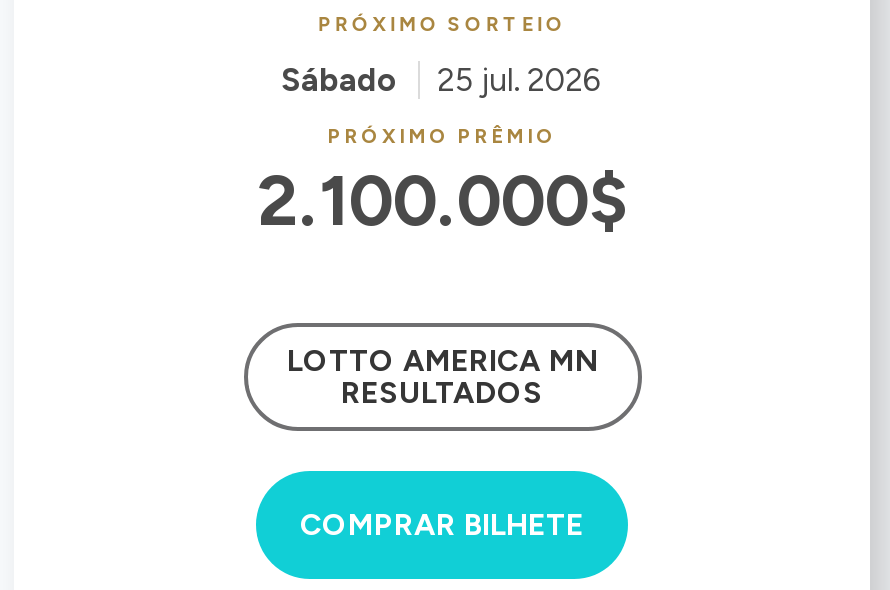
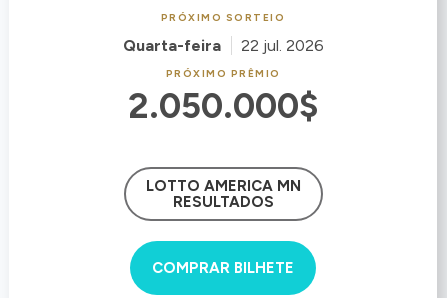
[281,60,603,98] Sábado | 25 jul. 2026 -> [122,35,323,54] Quarta-feira | 22 jul. 2026
[257,158,627,242] 2.100.000$ -> [128,84,318,126] 2.050.000$

